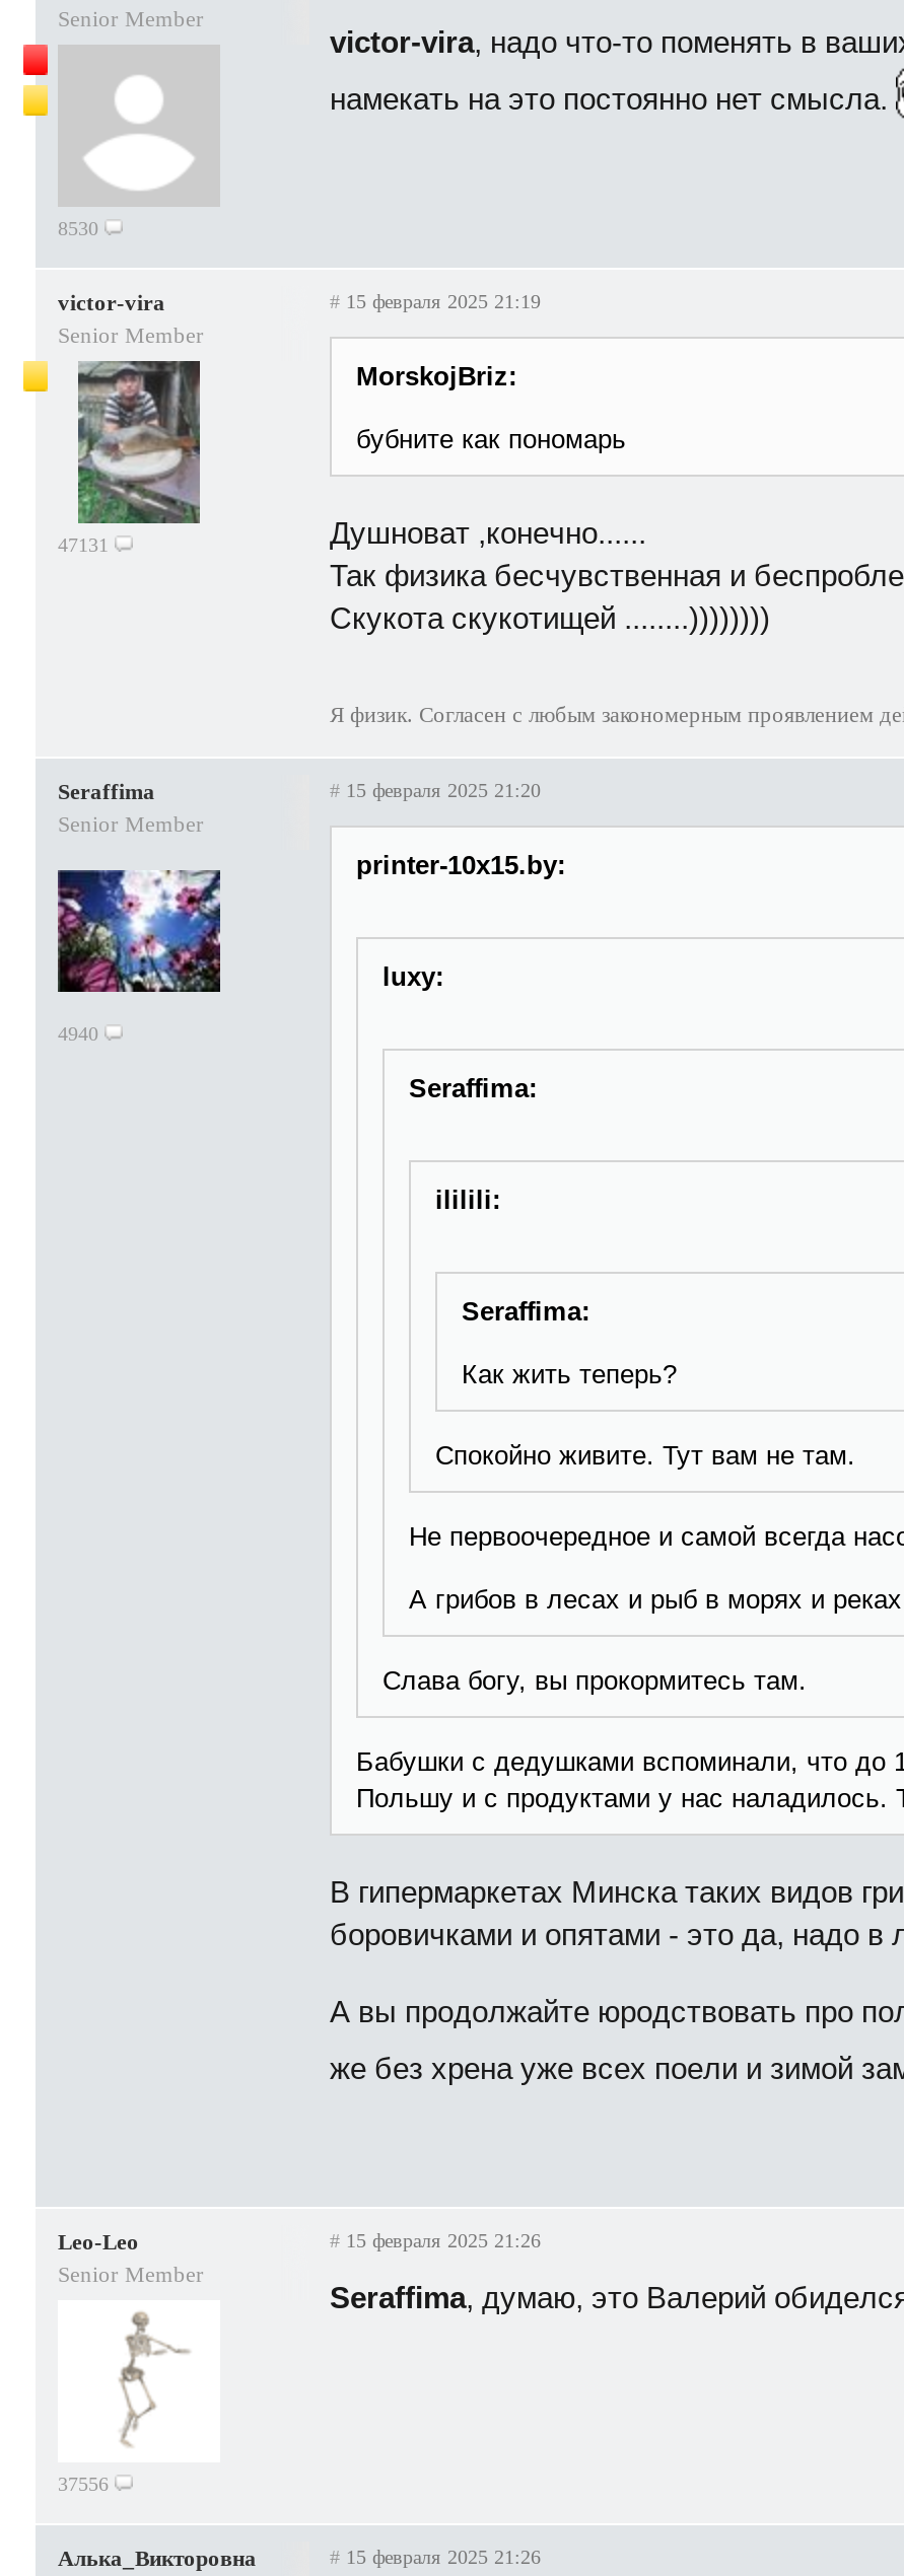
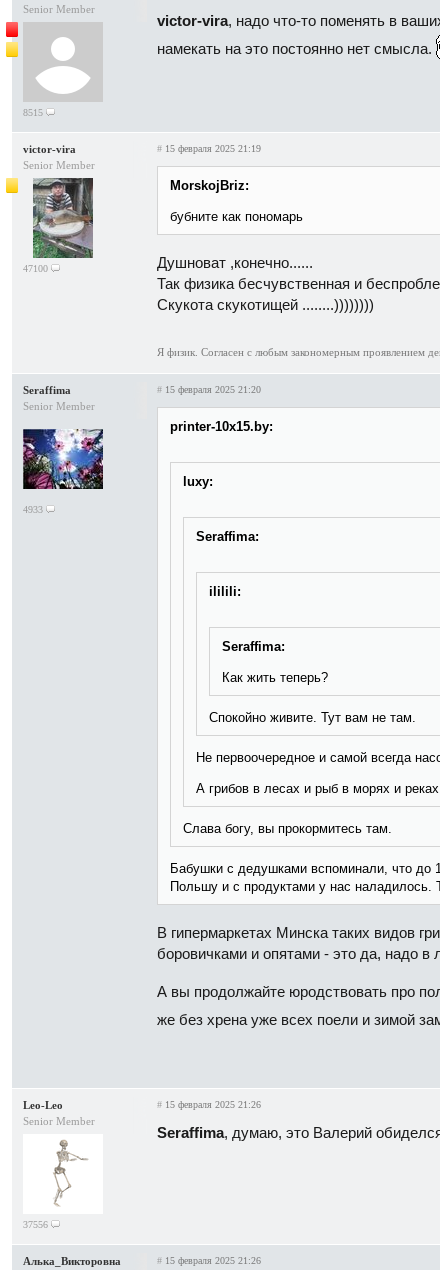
[58,217,105,239] 8530 -> [23,107,46,118] 8515
[58,533,115,556] 47131 -> [23,263,51,274] 47100
[58,1022,105,1045] 4940 -> [23,504,46,515] 4933

